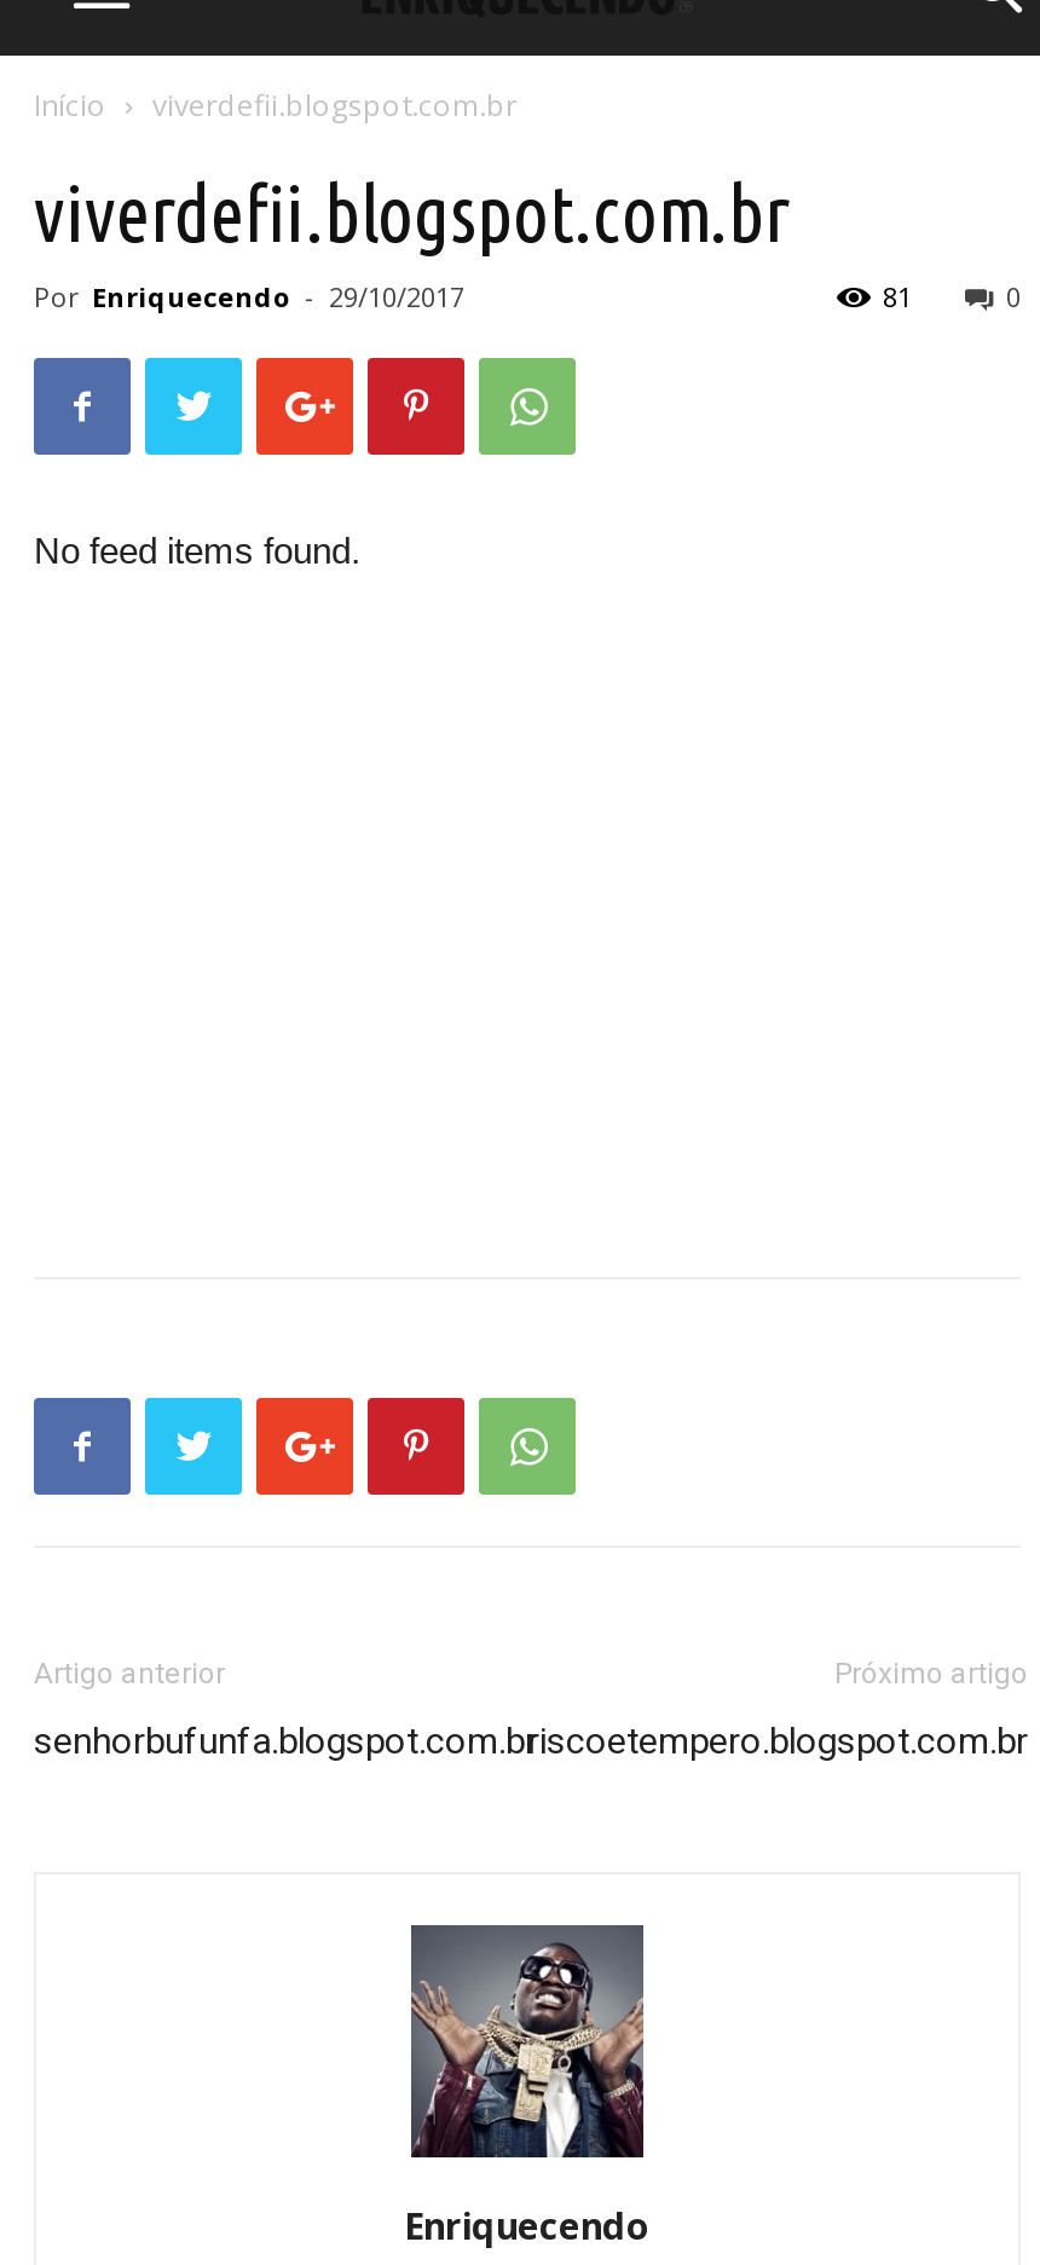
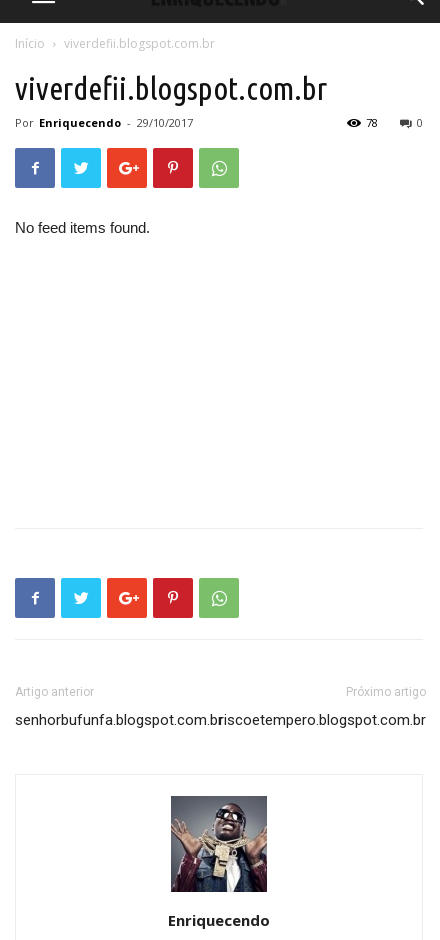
[883,278,912,314] 81 -> [366,115,378,130] 78

